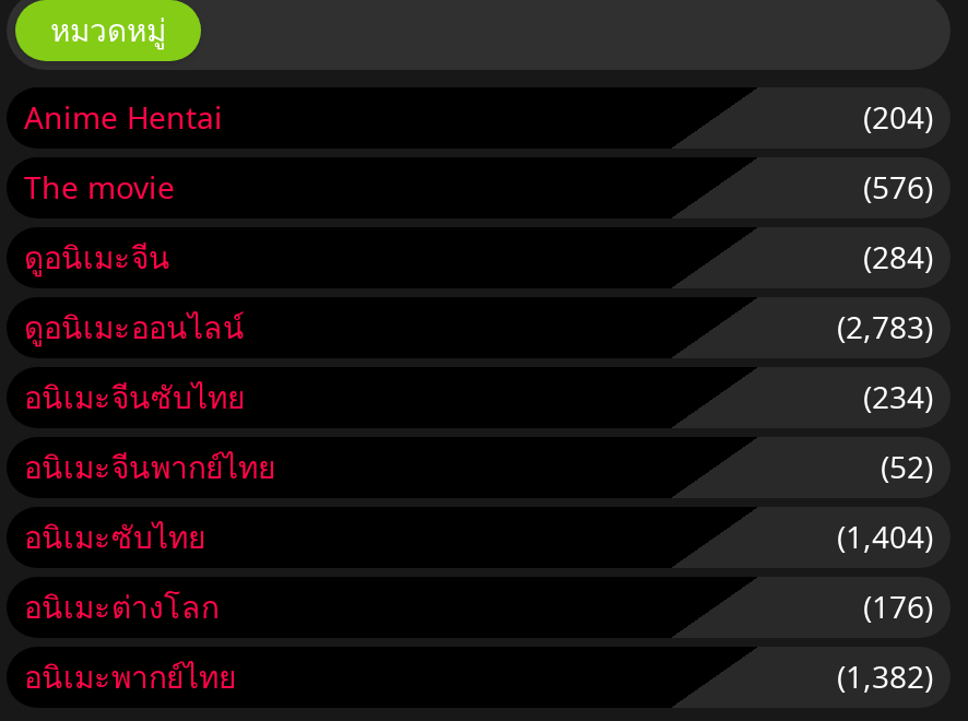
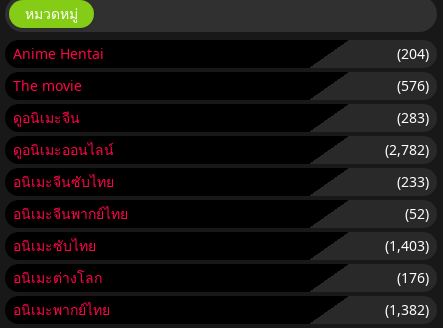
[863,236,933,277] (284) -> [397,108,429,127] (283)
[837,305,933,347] (2,783) -> [385,140,429,159] (2,782)
[863,375,933,417] (234) -> [397,172,429,191] (233)
[837,515,933,557] (1,404) -> [385,236,429,255] (1,403)

